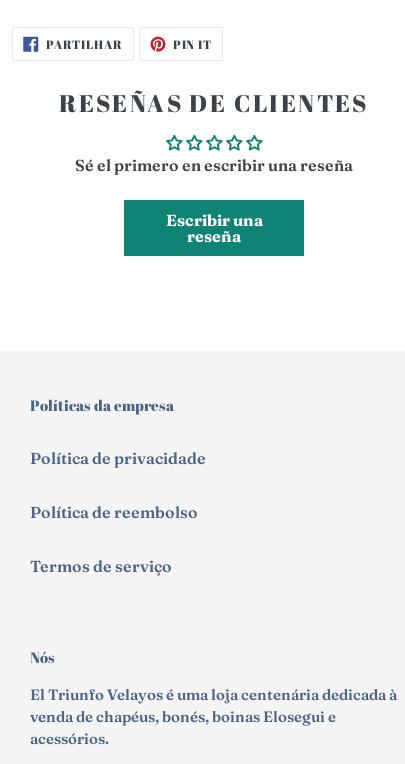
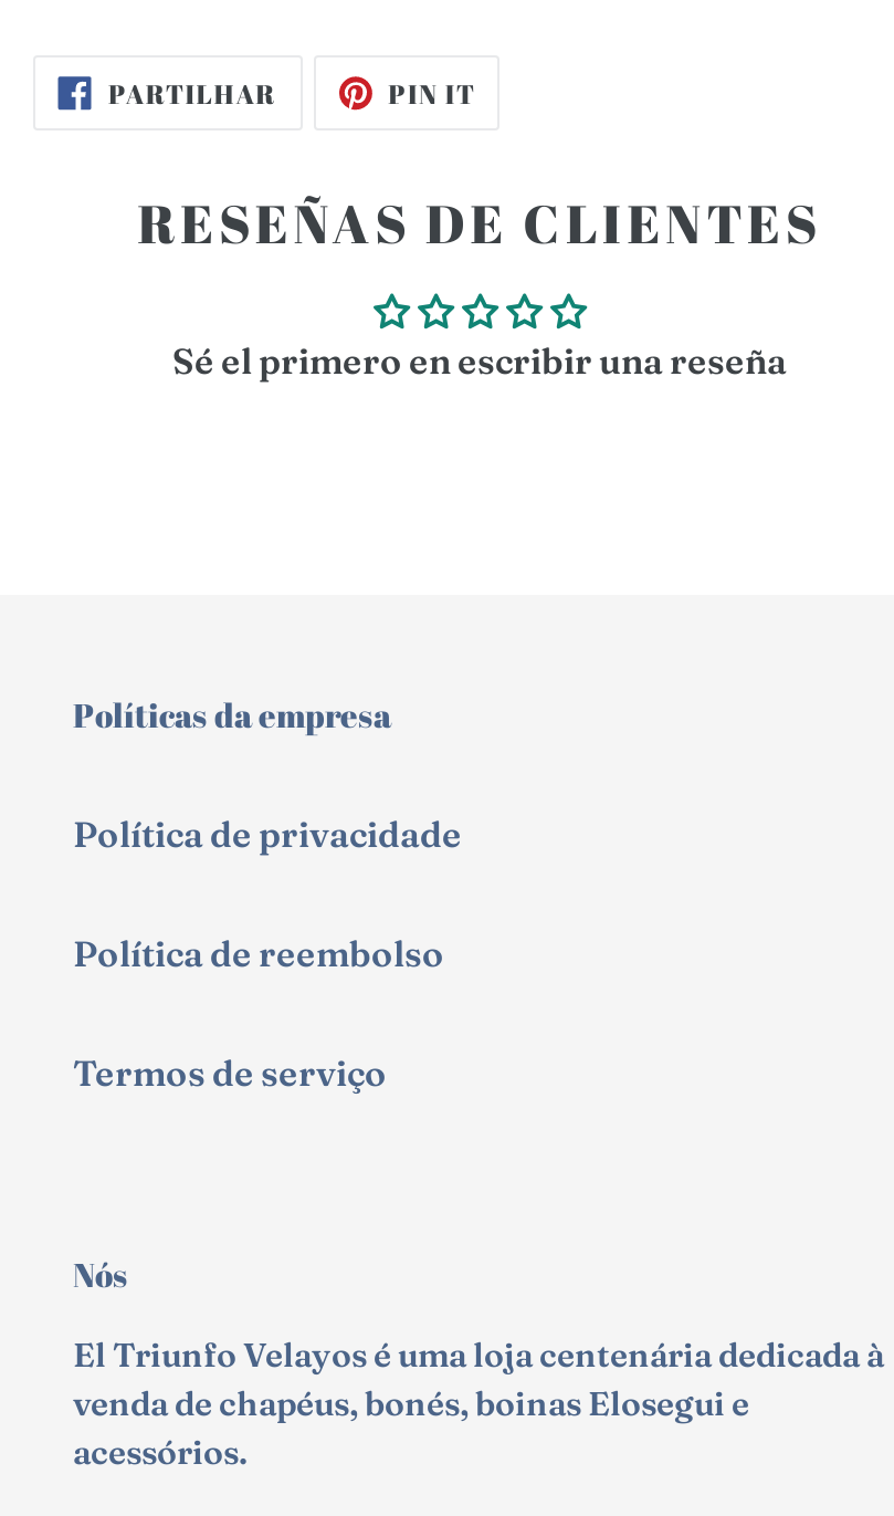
[165,210,262,246] Escribir una | reseña -> none

